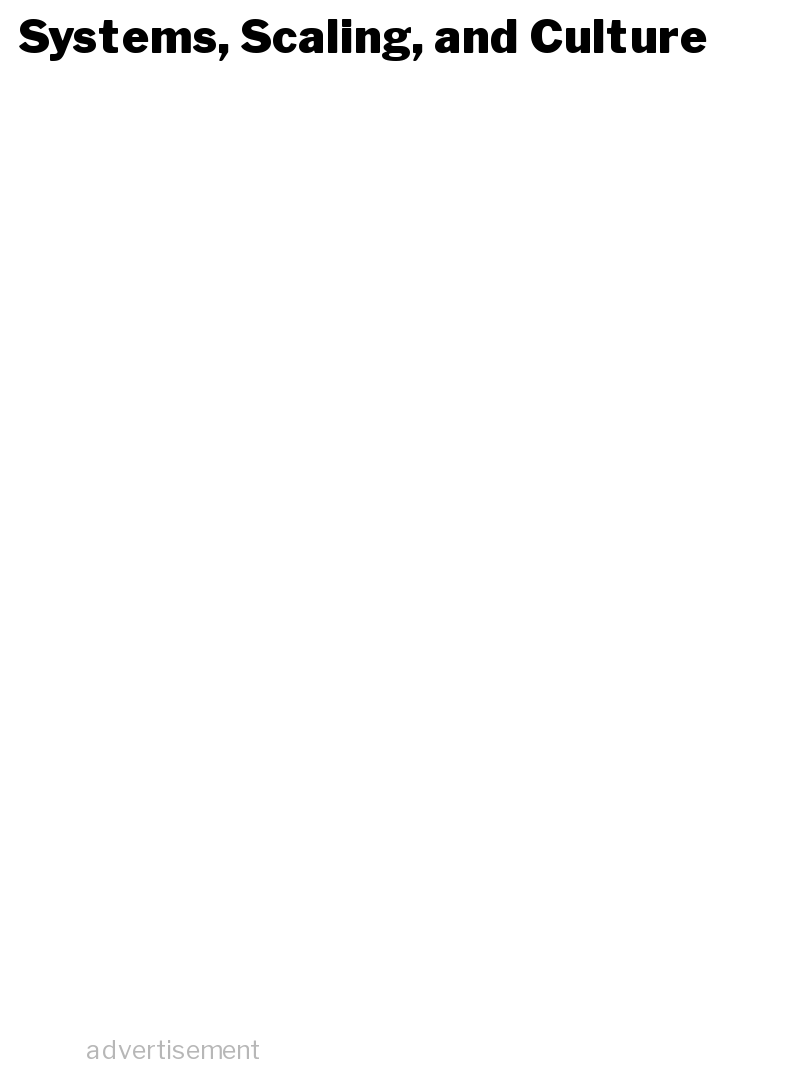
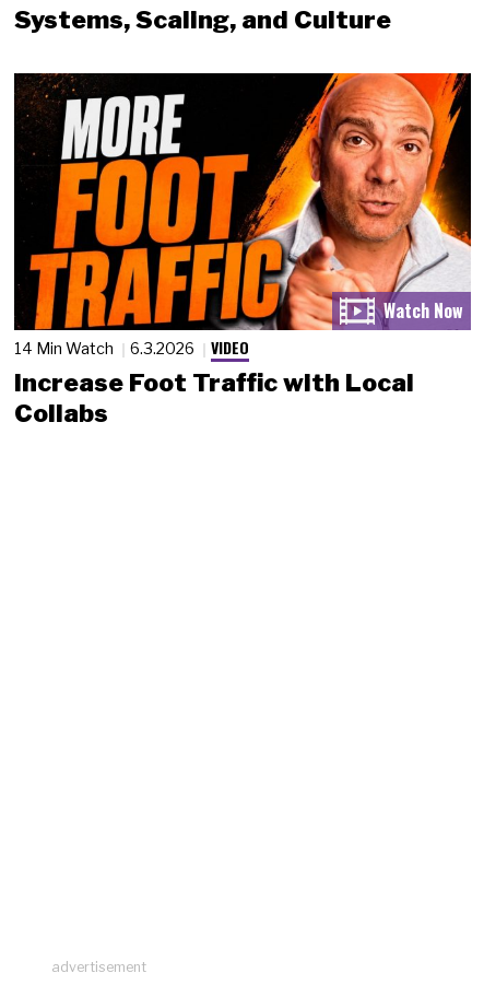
none -> [13,72,472,429] [image] | 14 Min Watch | 6.3.2026 | VIDEO | Increase Foot Traffic with Local | Collabs

